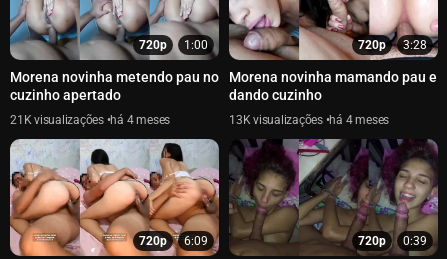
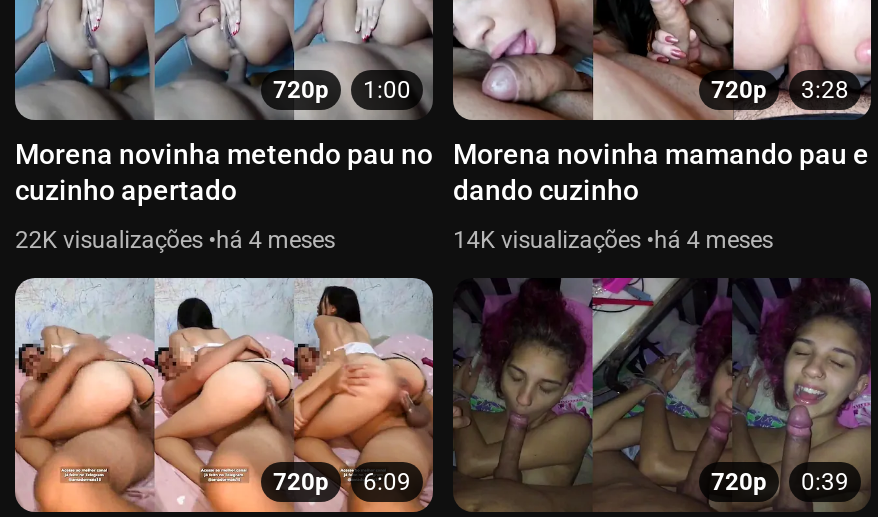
[10,113,34,127] 21K -> [15,226,63,254] 22K
[229,113,253,127] 13K -> [453,226,501,254] 14K

